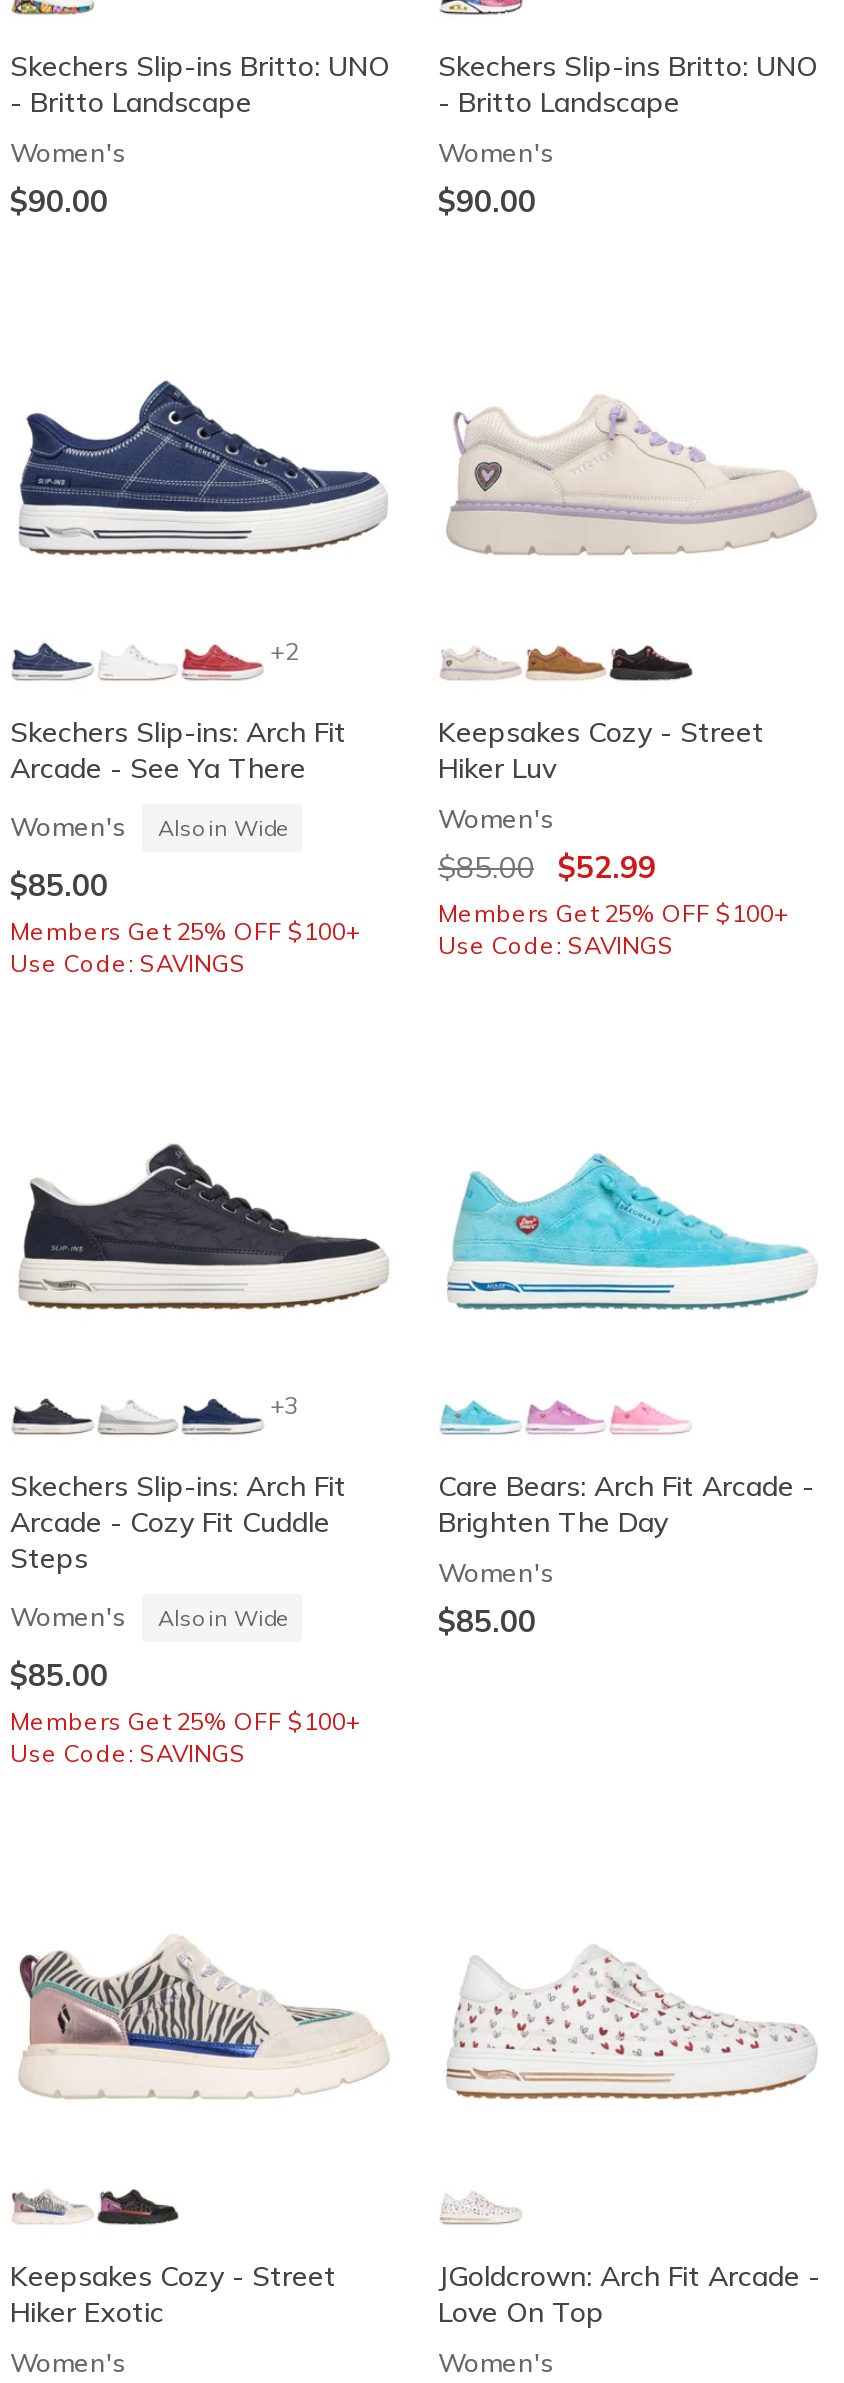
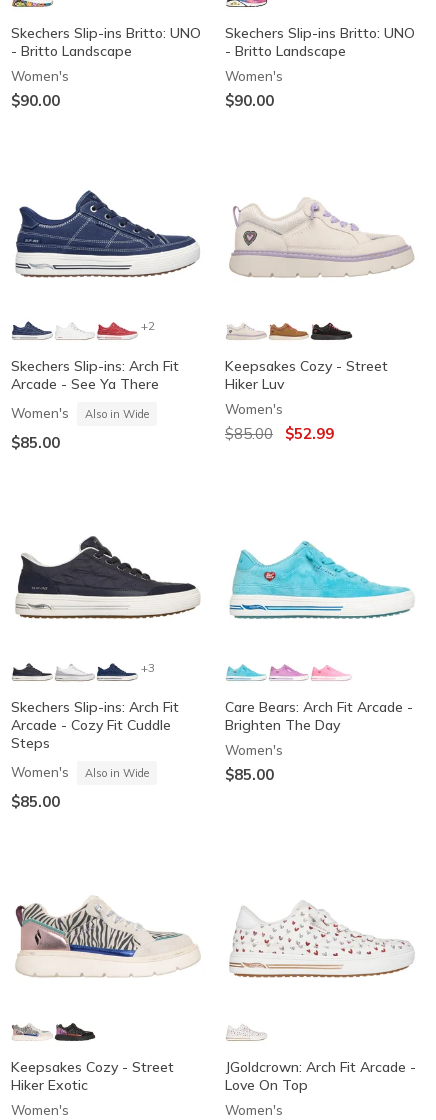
[438,897,788,959] Members Get 25% OFF $100+ | Use Code: SAVINGS -> none
[10,915,360,977] Members Get 25% OFF $100+ | Use Code: SAVINGS -> none
[10,1706,360,1768] Members Get 25% OFF $100+ | Use Code: SAVINGS -> none

